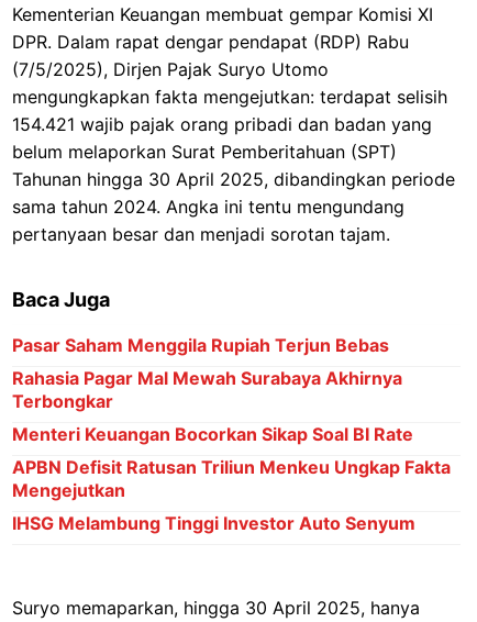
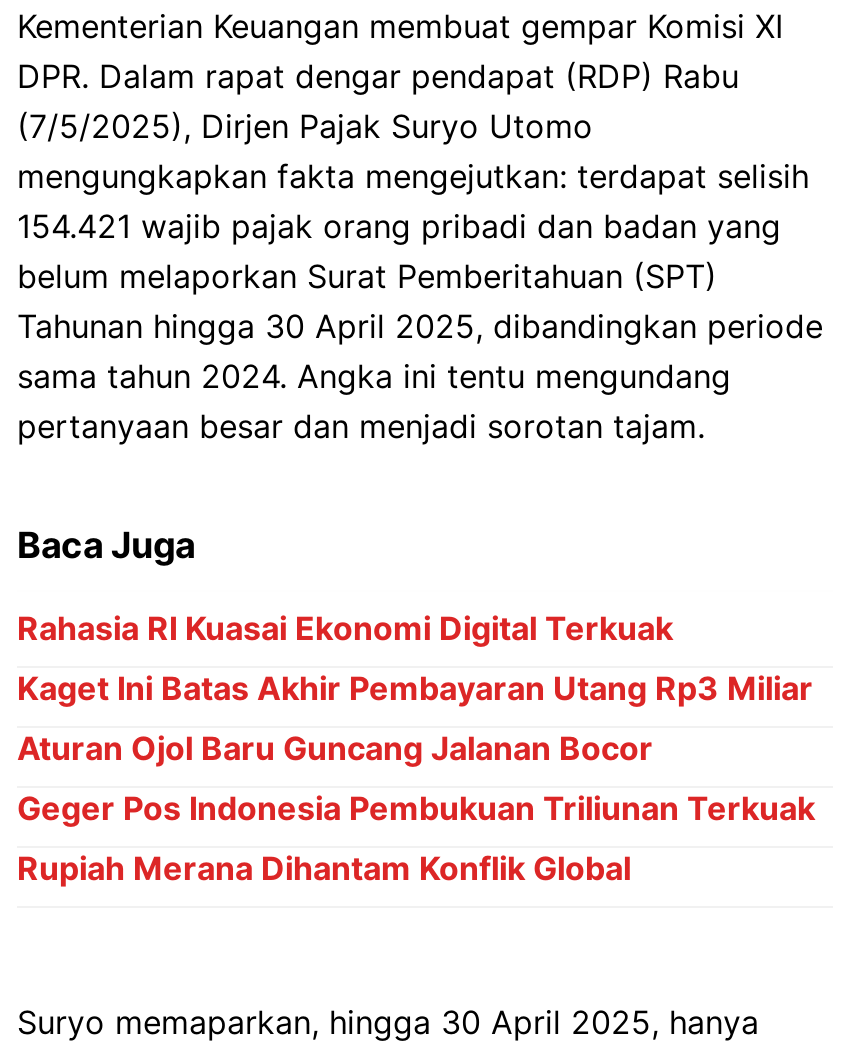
[12,334,389,356] Pasar Saham Menggila Rupiah Terjun Bebas -> [17,608,673,648] Rahasia RI Kuasai Ekonomi Digital Terkuak
[12,367,402,412] Rahasia Pagar Mal Mewah Surabaya Akhirnya | Terbongkar -> [17,668,813,708] Kaget Ini Batas Akhir Pembayaran Utang Rp3 Miliar
[12,423,413,445] Menteri Keuangan Bocorkan Sikap Soal BI Rate -> [17,728,653,768] Aturan Ojol Baru Guncang Jalanan Bocor
[12,456,451,501] APBN Defisit Ratusan Triliun Menkeu Ungkap Fakta | Mengejutkan -> [17,788,815,828] Geger Pos Indonesia Pembukuan Triliunan Terkuak
[12,512,415,534] IHSG Melambung Tinggi Investor Auto Senyum -> [17,848,631,888] Rupiah Merana Dihantam Konflik Global

